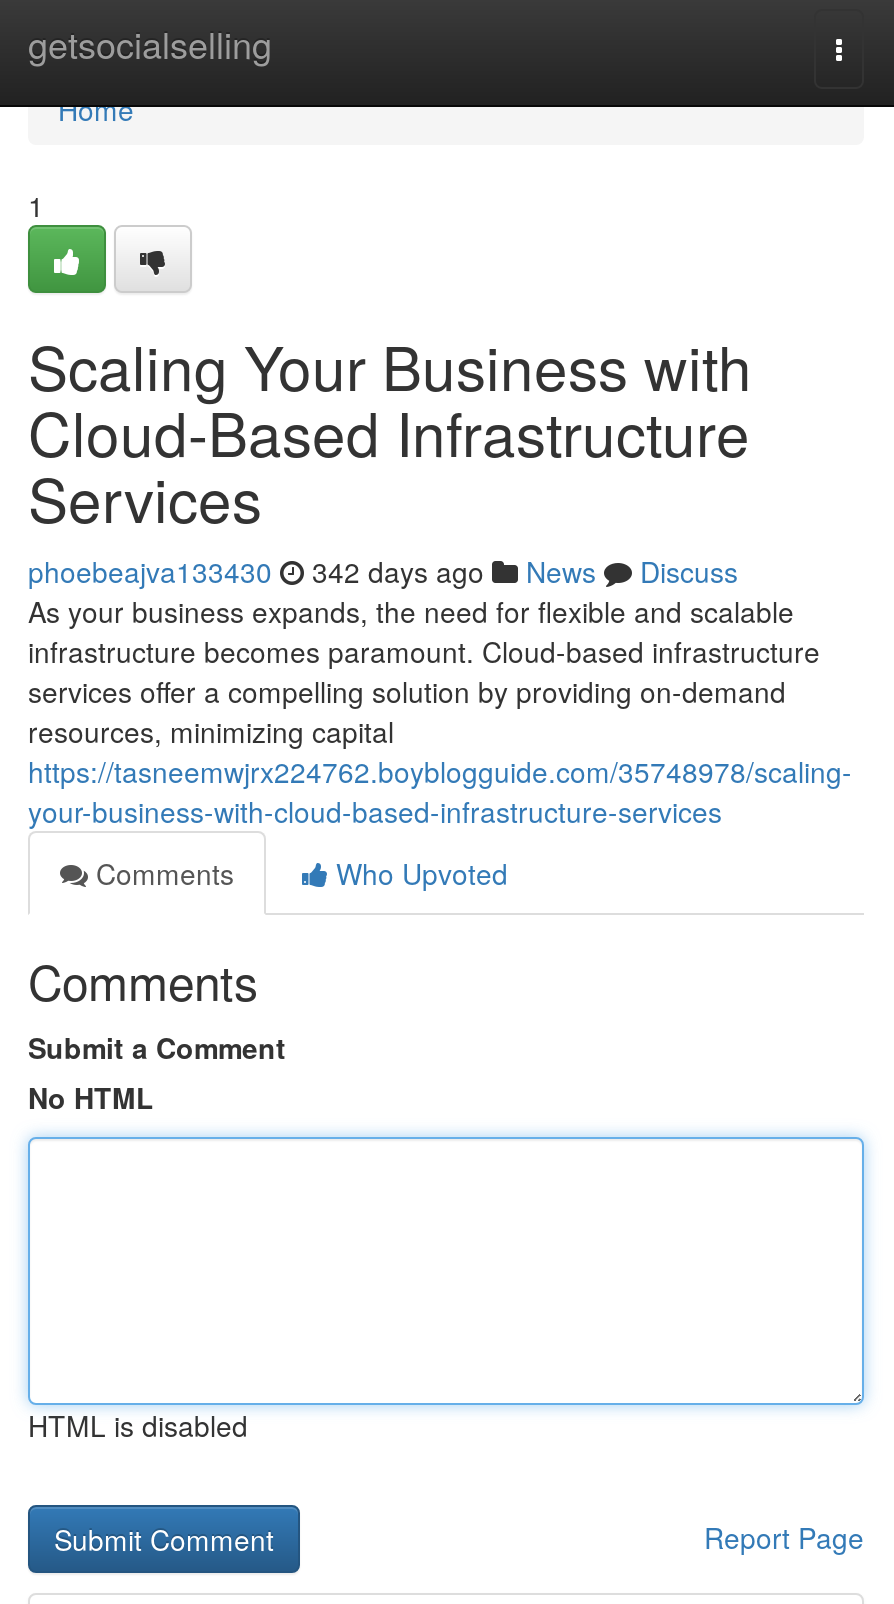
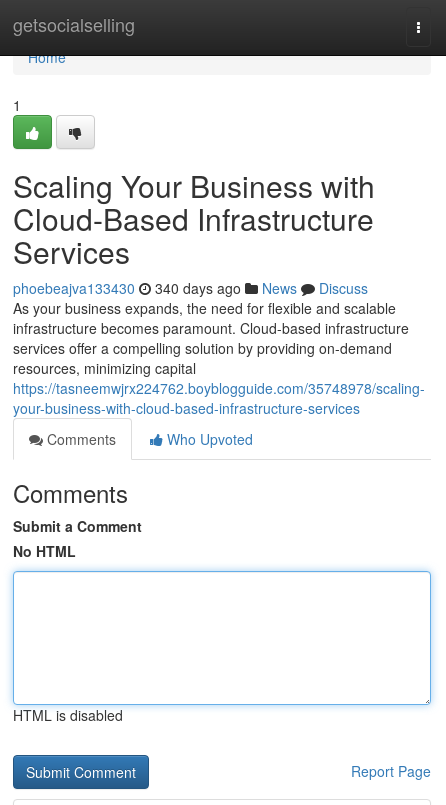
[28,551,738,591] phoebeajva133430 342 days ago News Discuss -> [13,278,368,298] phoebeajva133430 340 days ago News Discuss

